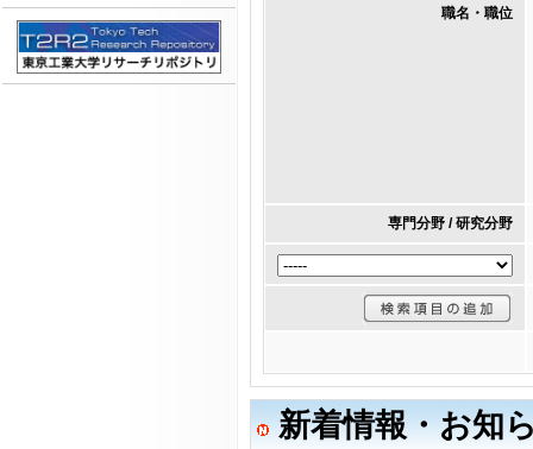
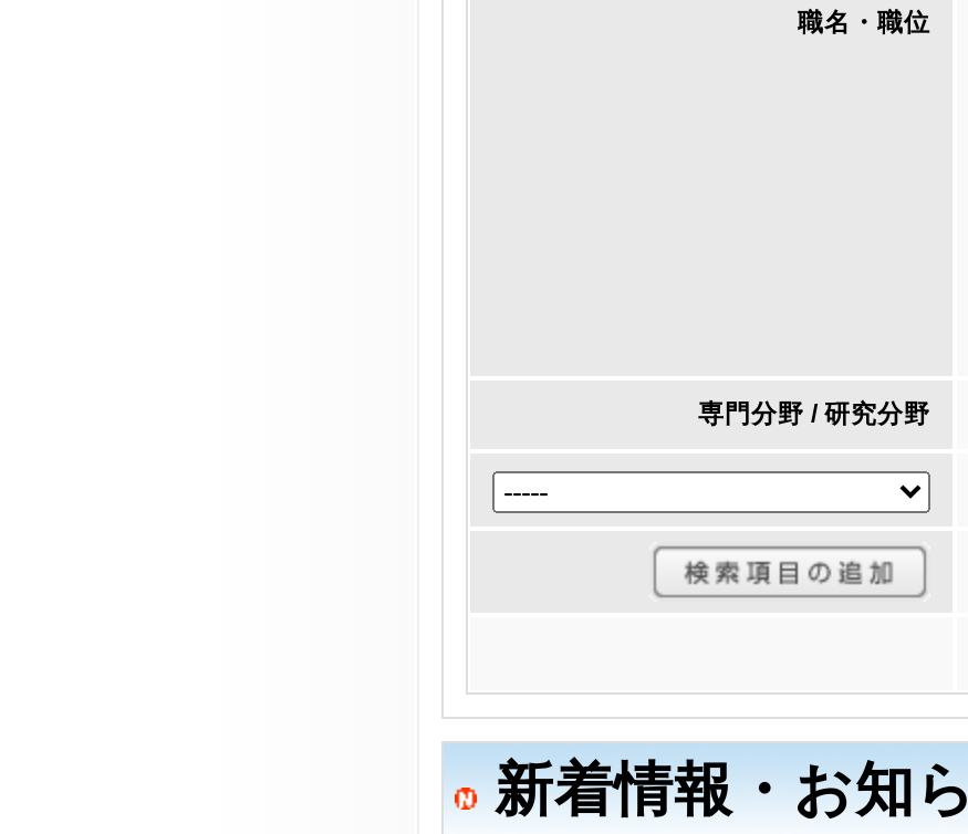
[15,19,222,75] [image] -> none

